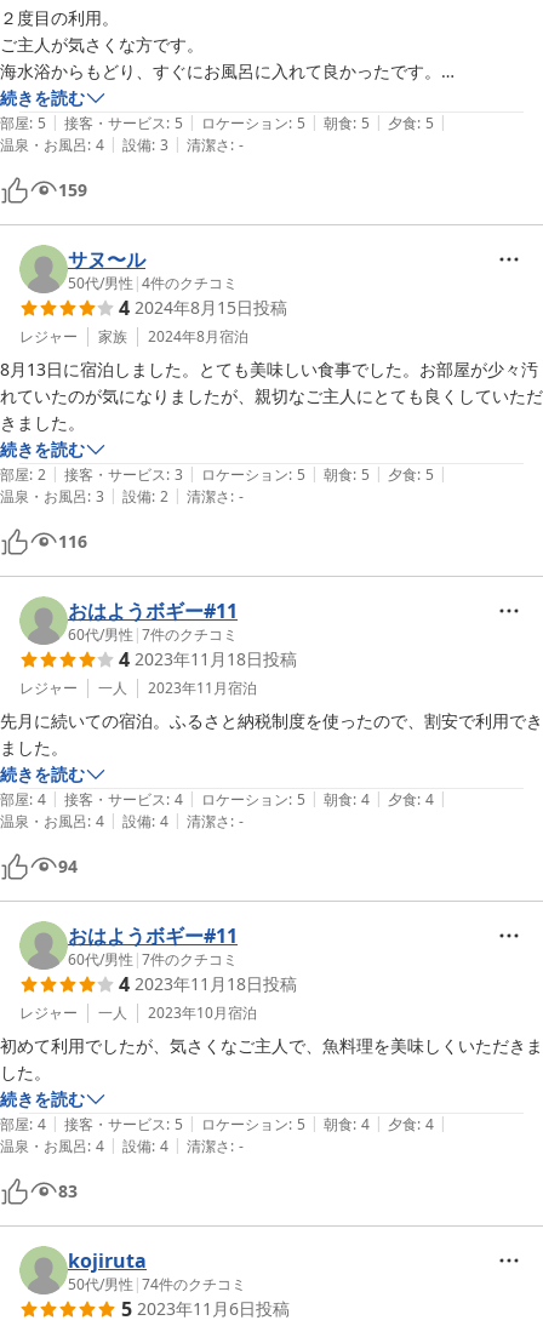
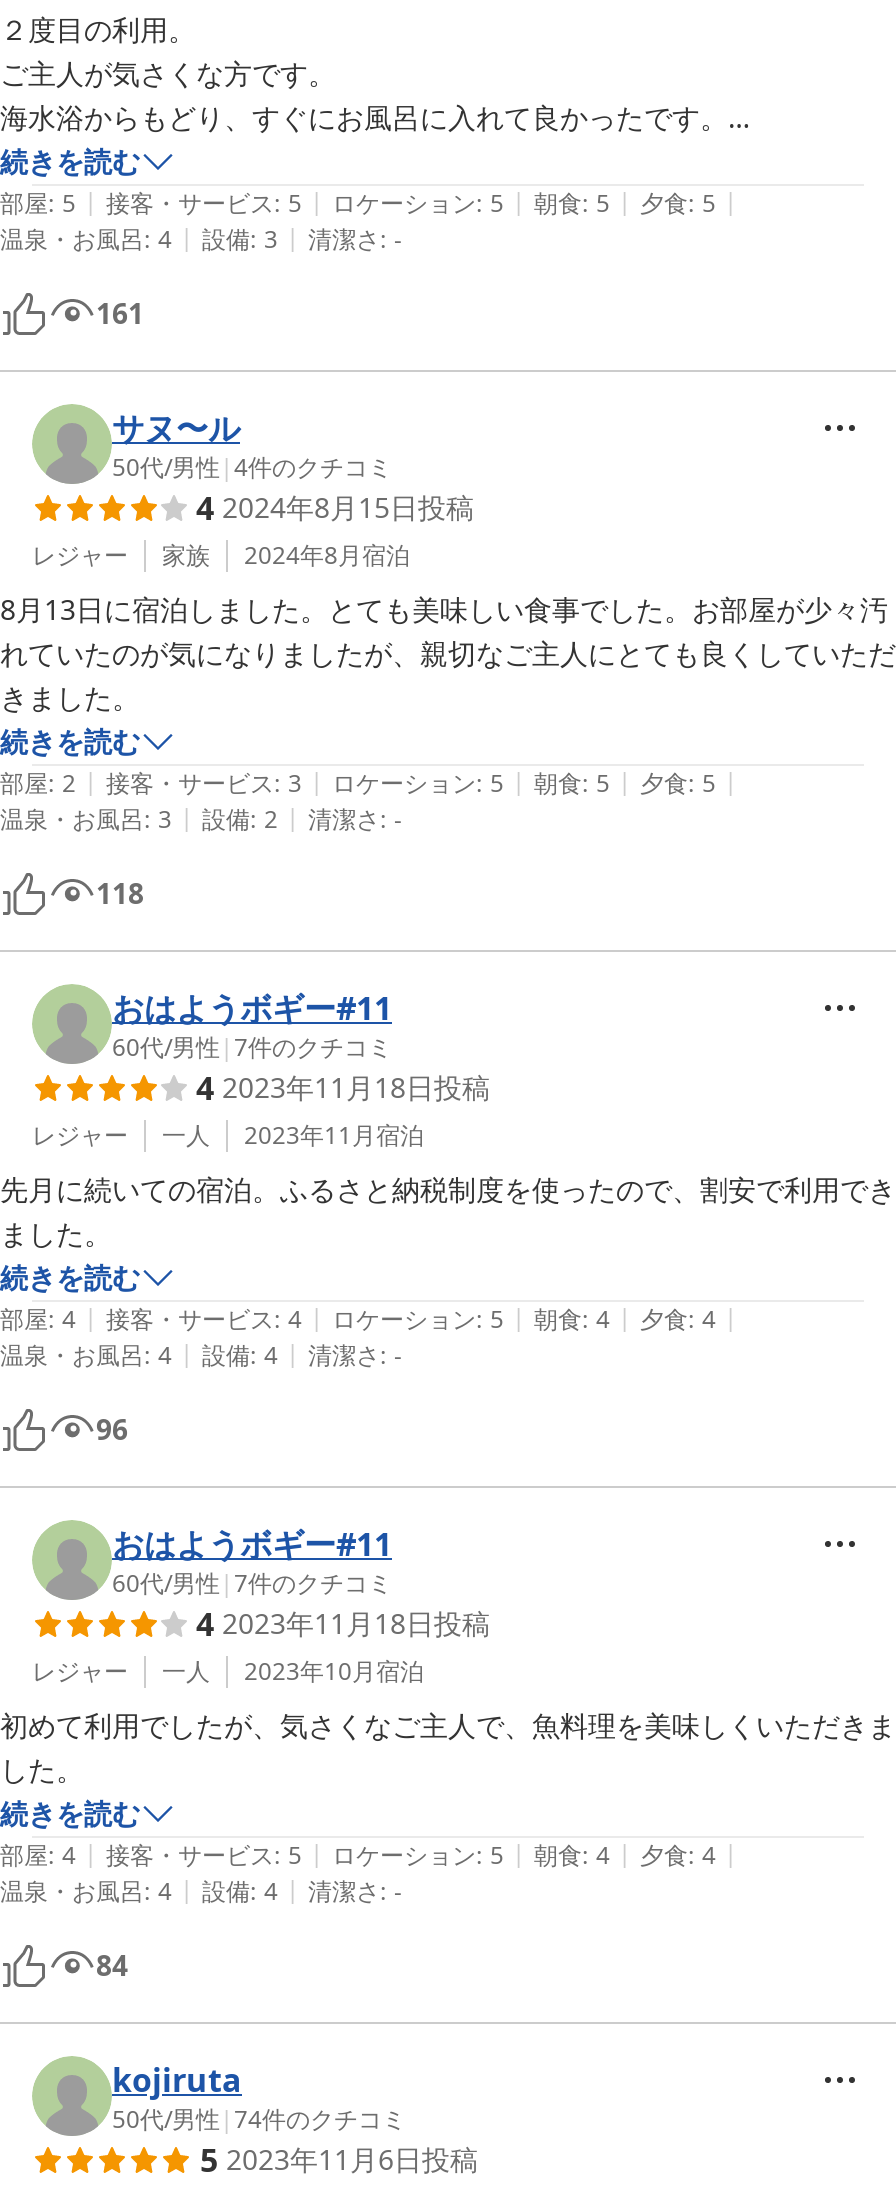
[58,178,87,201] 159 -> [96,294,144,332] 161
[58,530,87,553] 116 -> [96,874,144,912] 118
[58,855,78,878] 94 -> [96,1410,128,1448] 96
[58,1179,78,1202] 83 -> [96,1946,128,1984] 84

